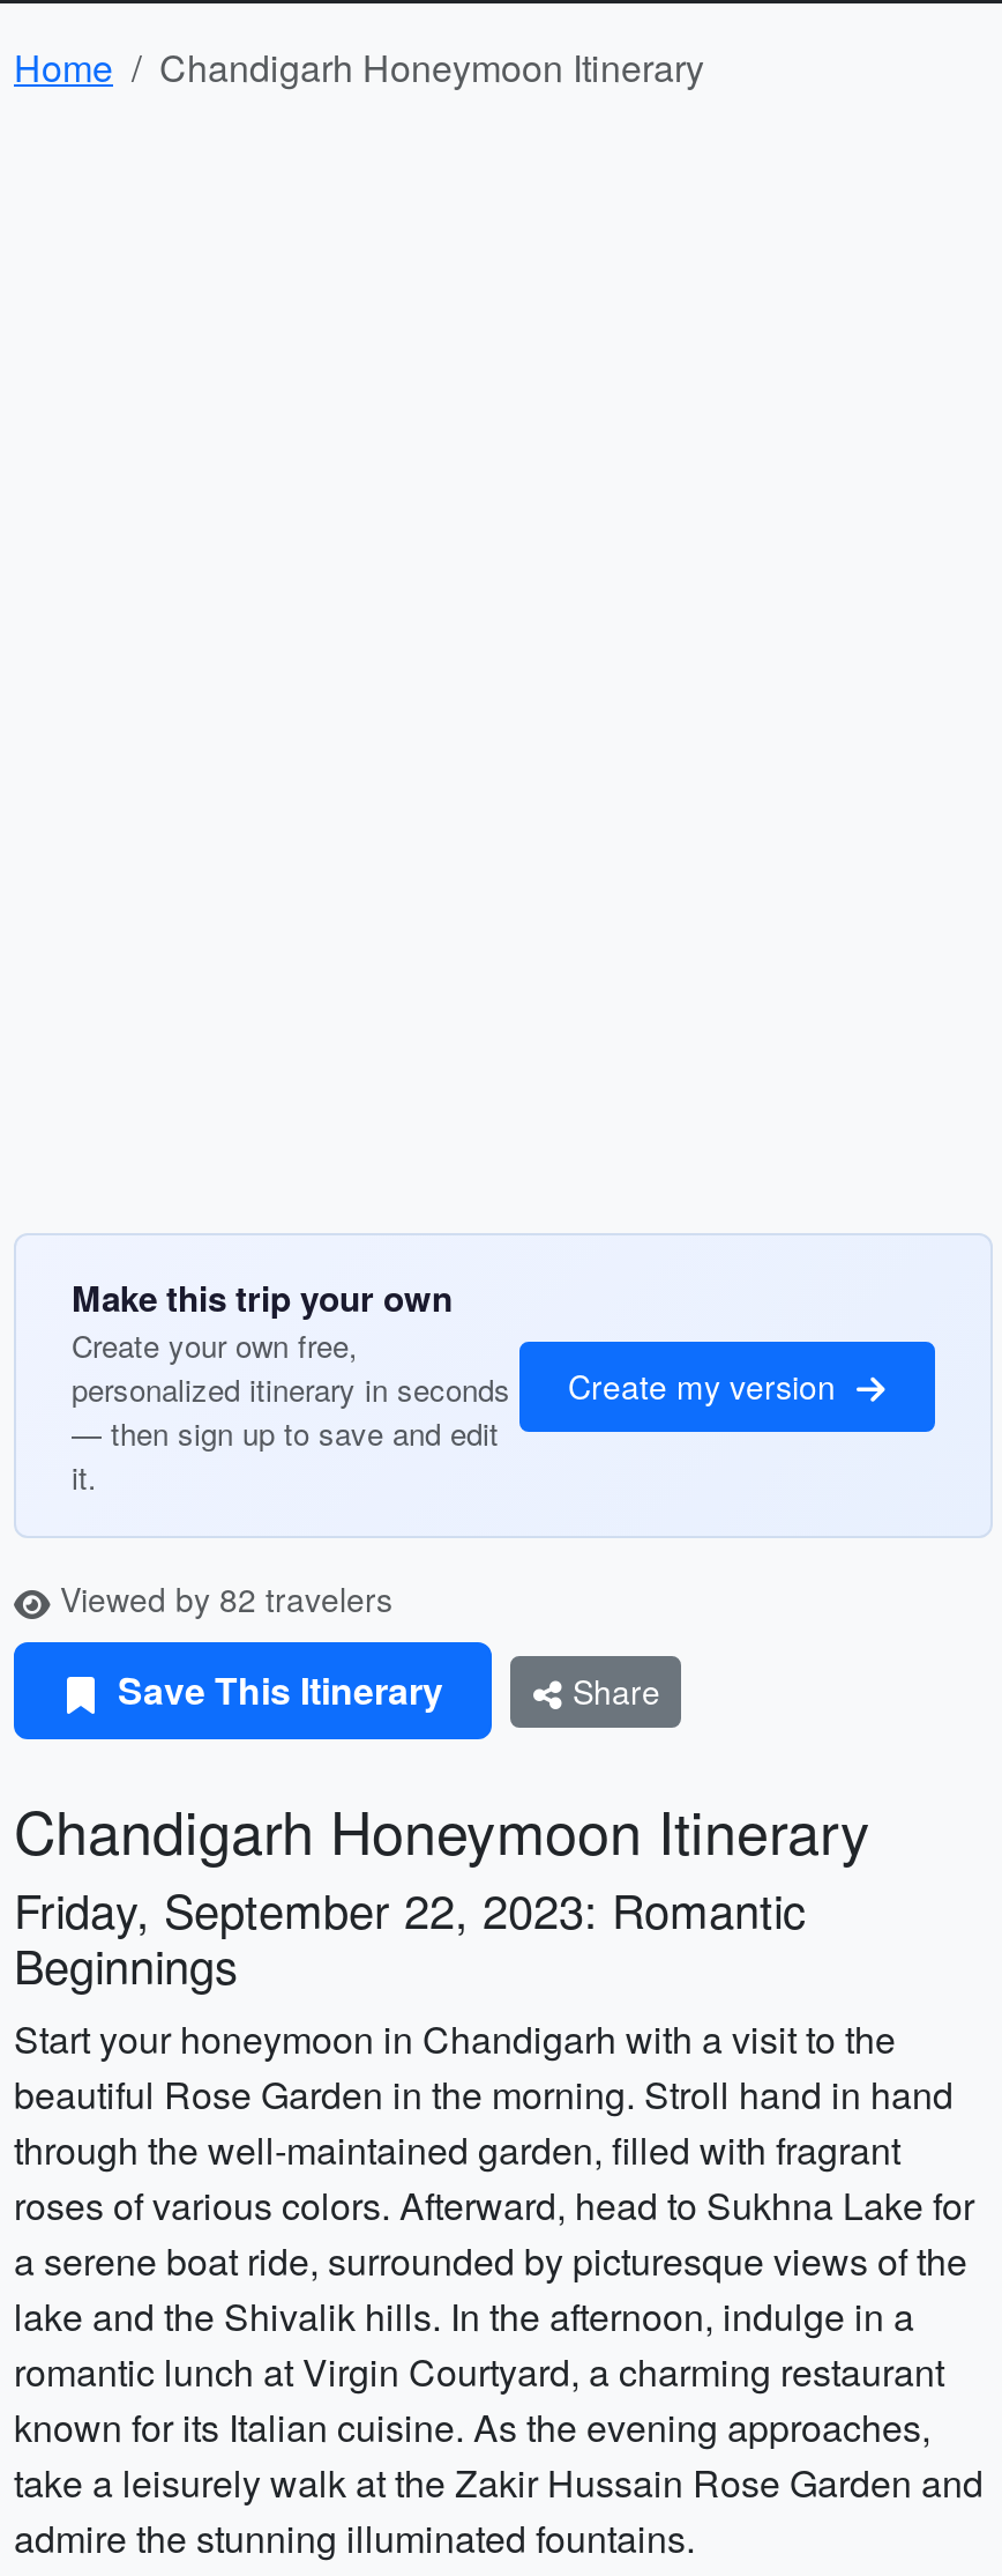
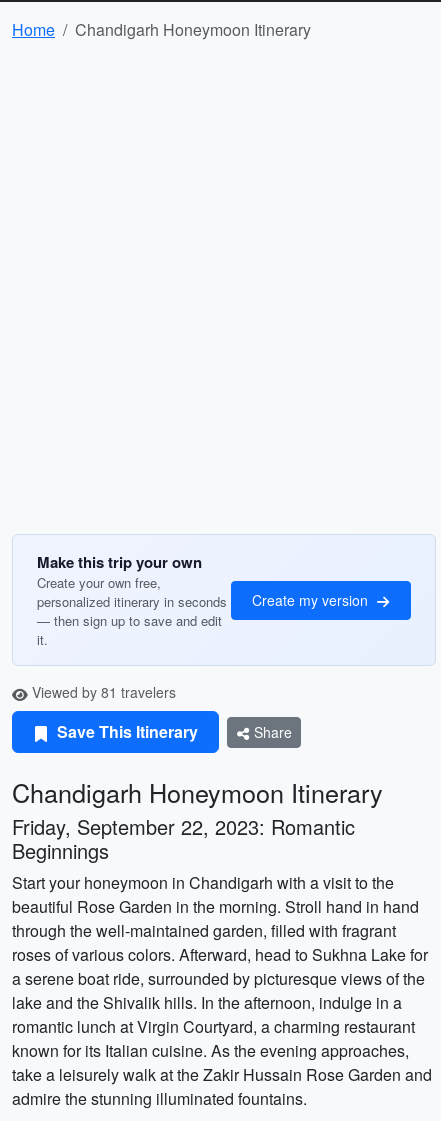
[51,1575,392,1621] Viewed by 82 travelers -> [28,682,176,702] Viewed by 81 travelers

